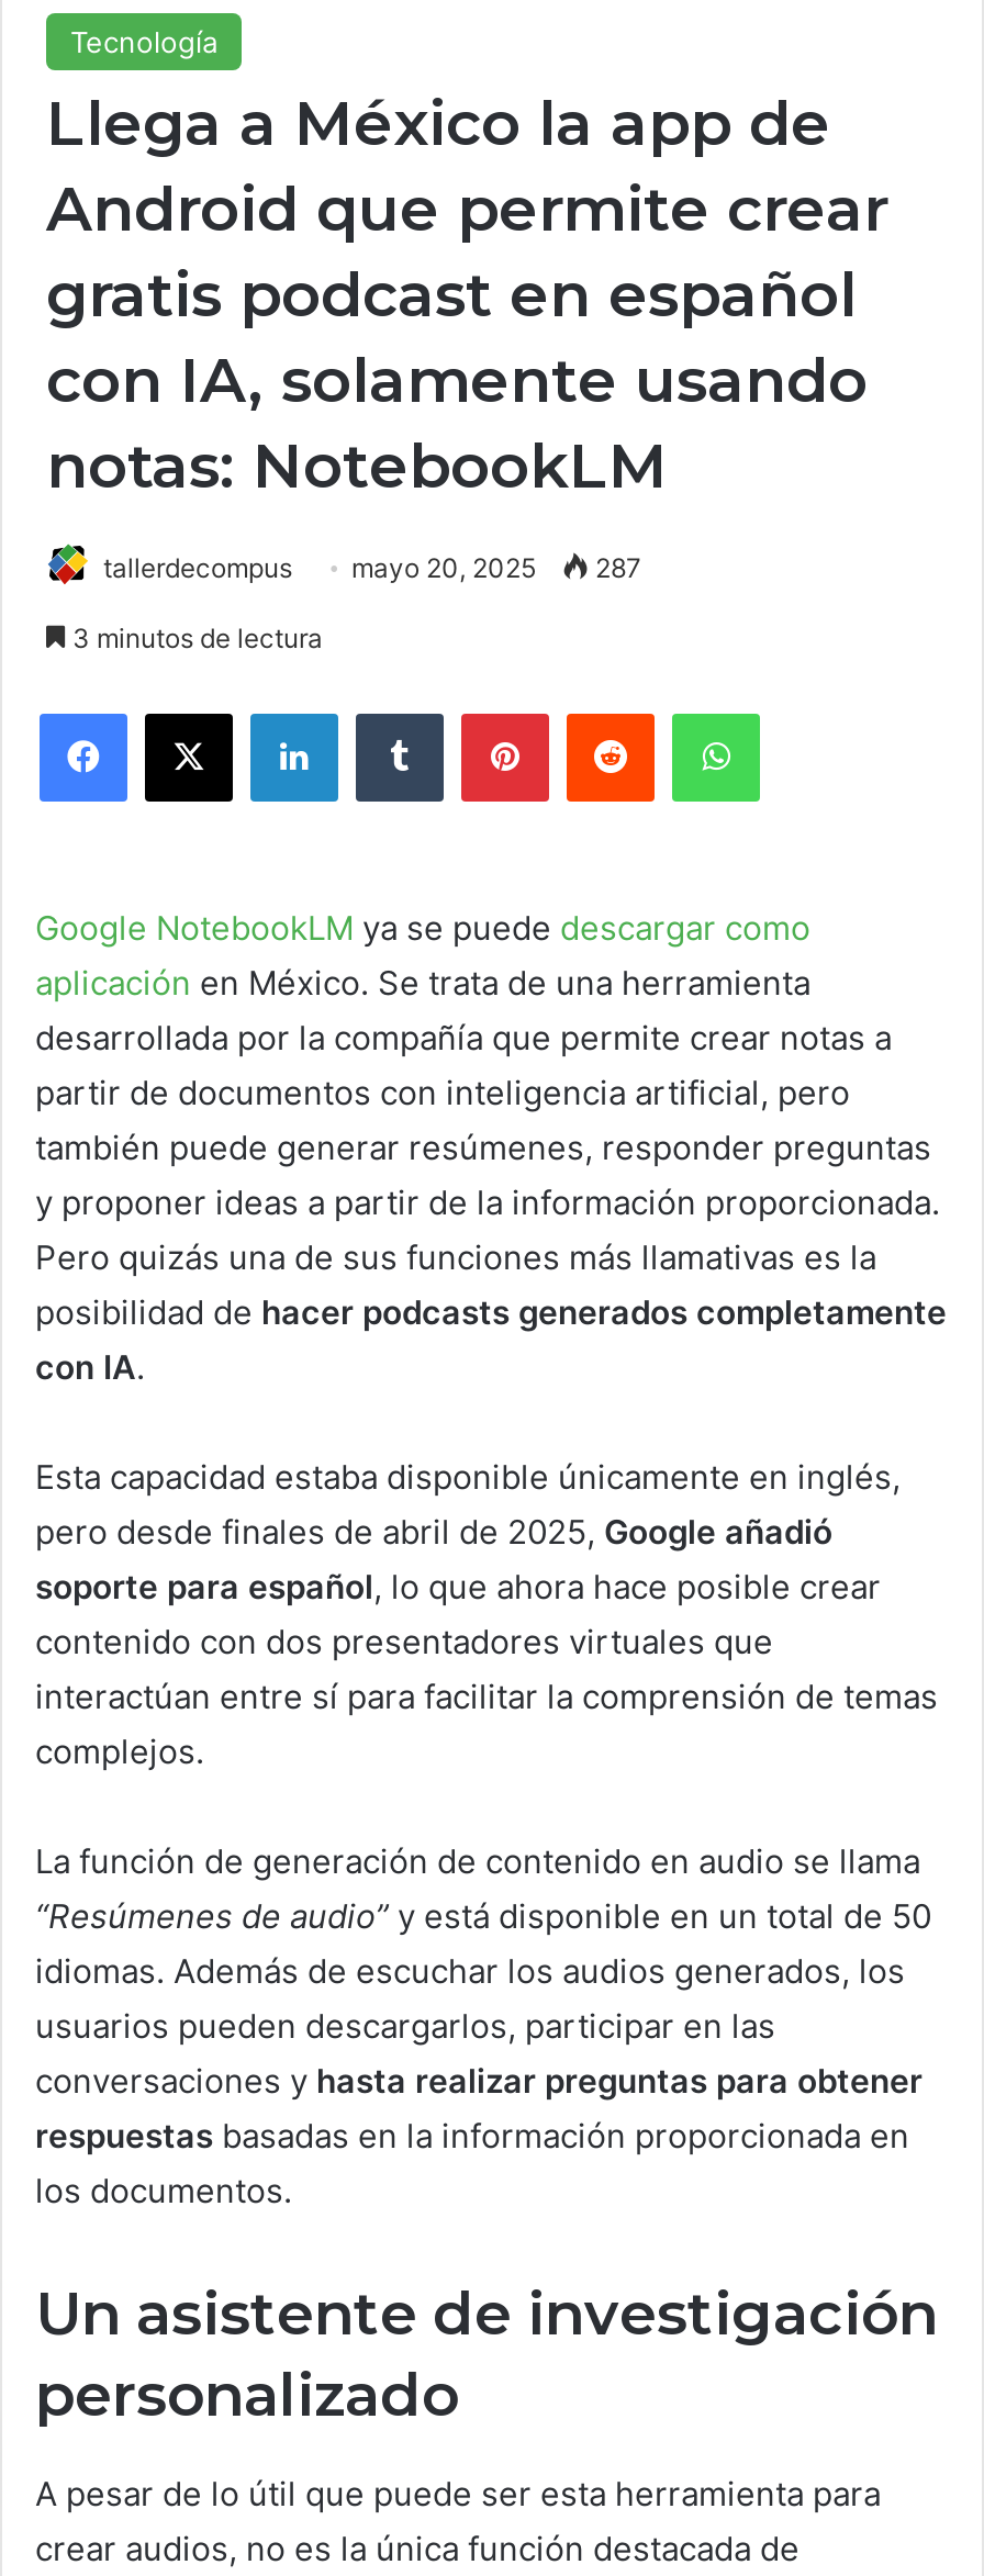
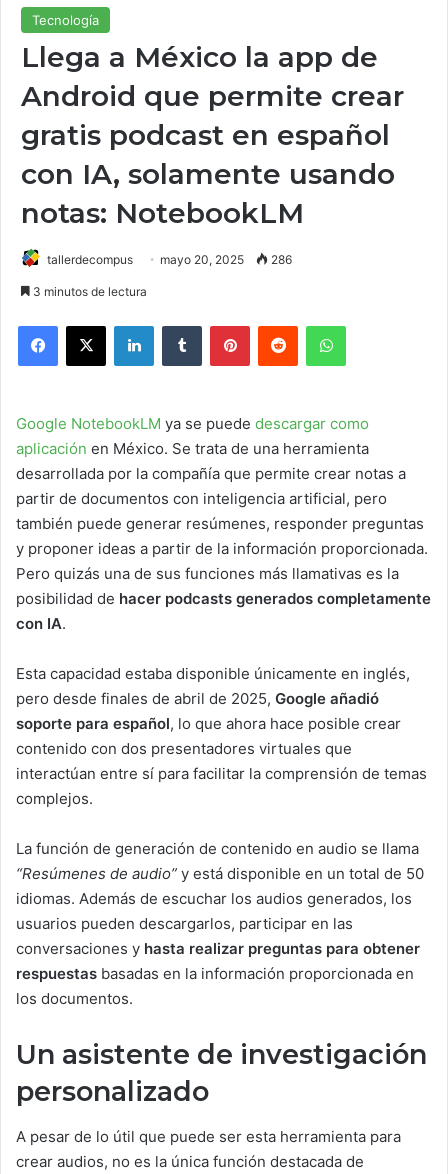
[103,551,641,584] tallerdecompus mayo 20, 2025 287 -> [47,252,292,267] tallerdecompus mayo 20, 2025 286

